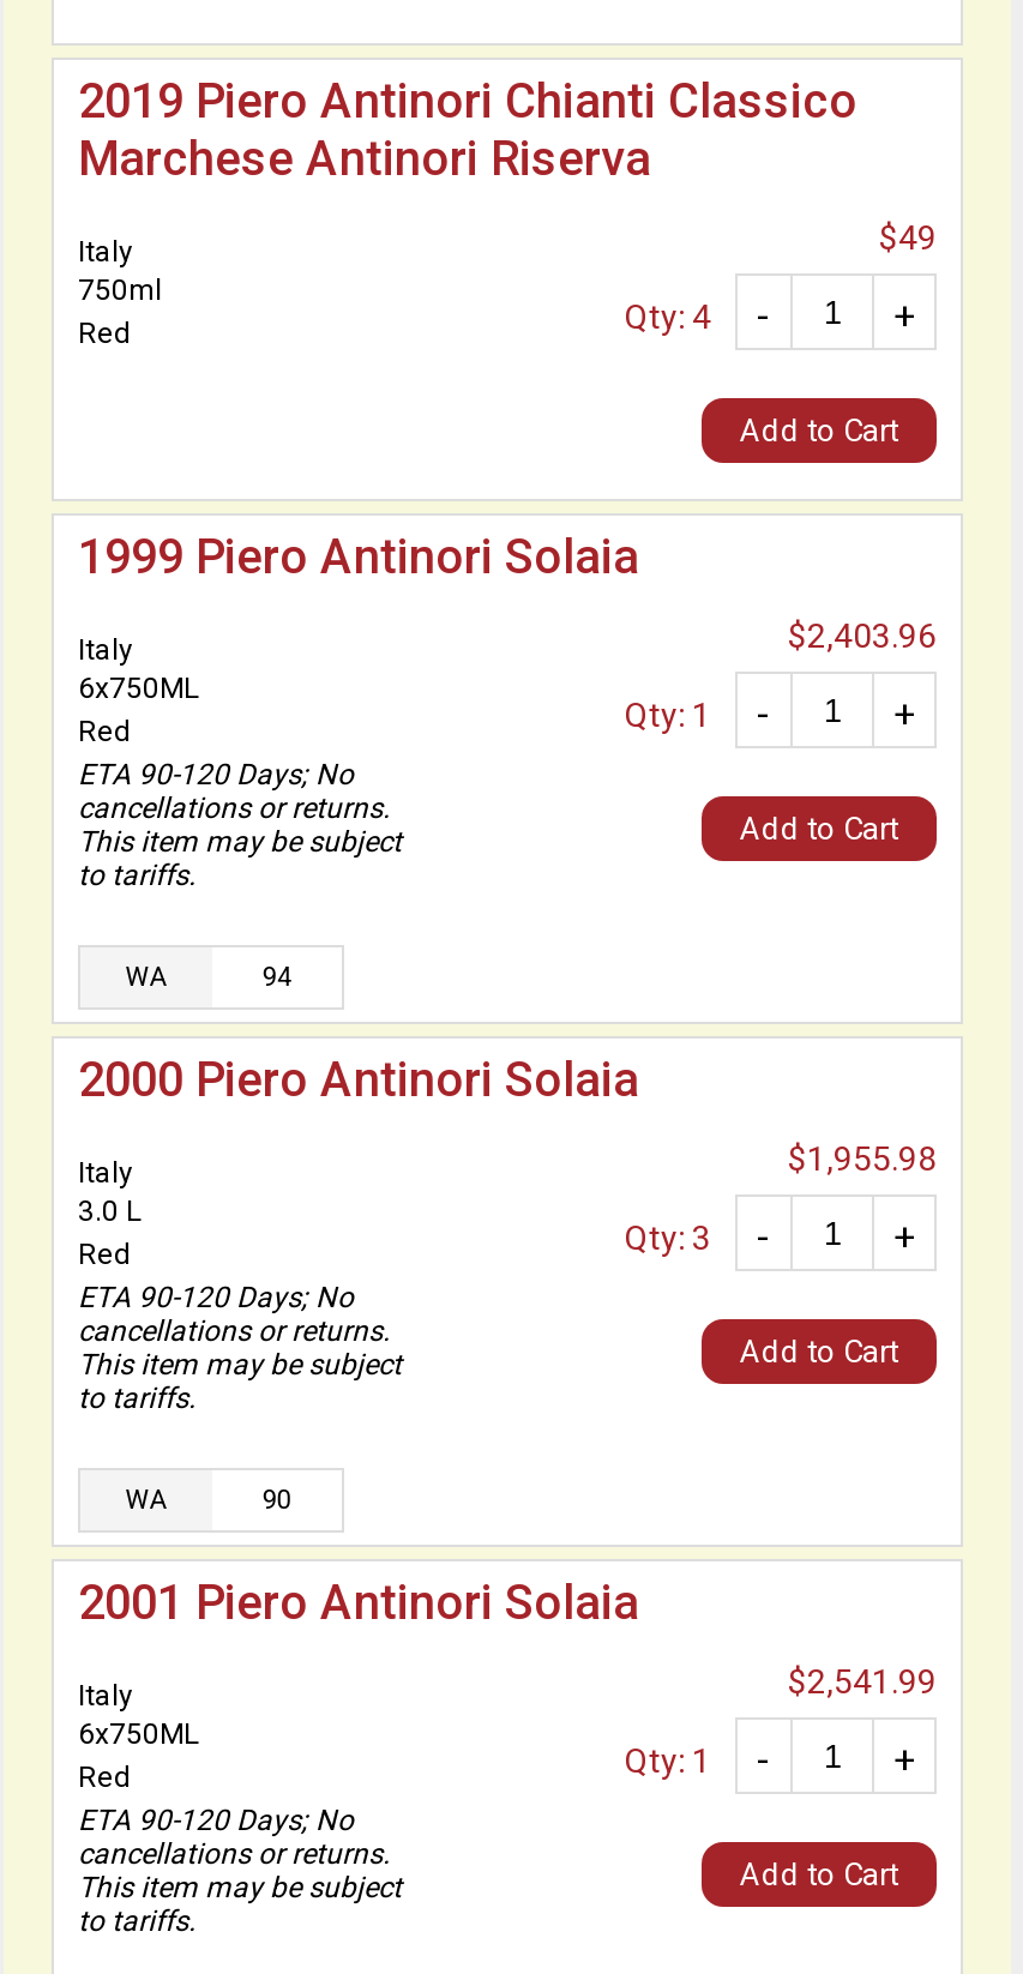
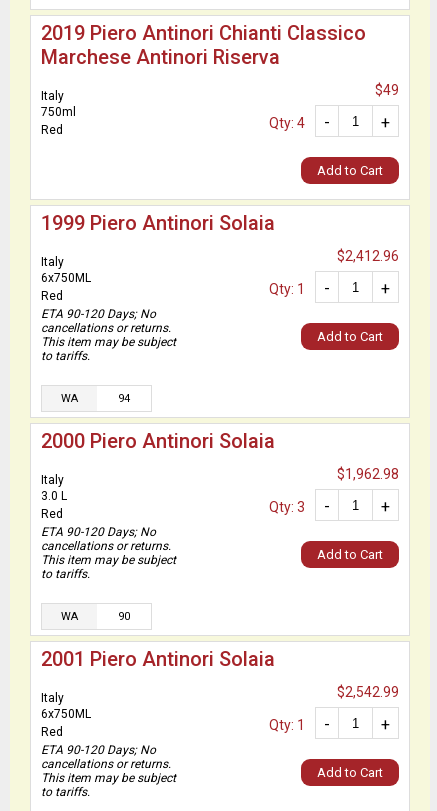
[788,617,937,655] $2,403.96 -> [337,248,399,264] $2,412.96
[788,1140,937,1178] $1,955.98 -> [337,466,399,482] $1,962.98
[788,1662,937,1701] $2,541.99 -> [337,684,399,700] $2,542.99

